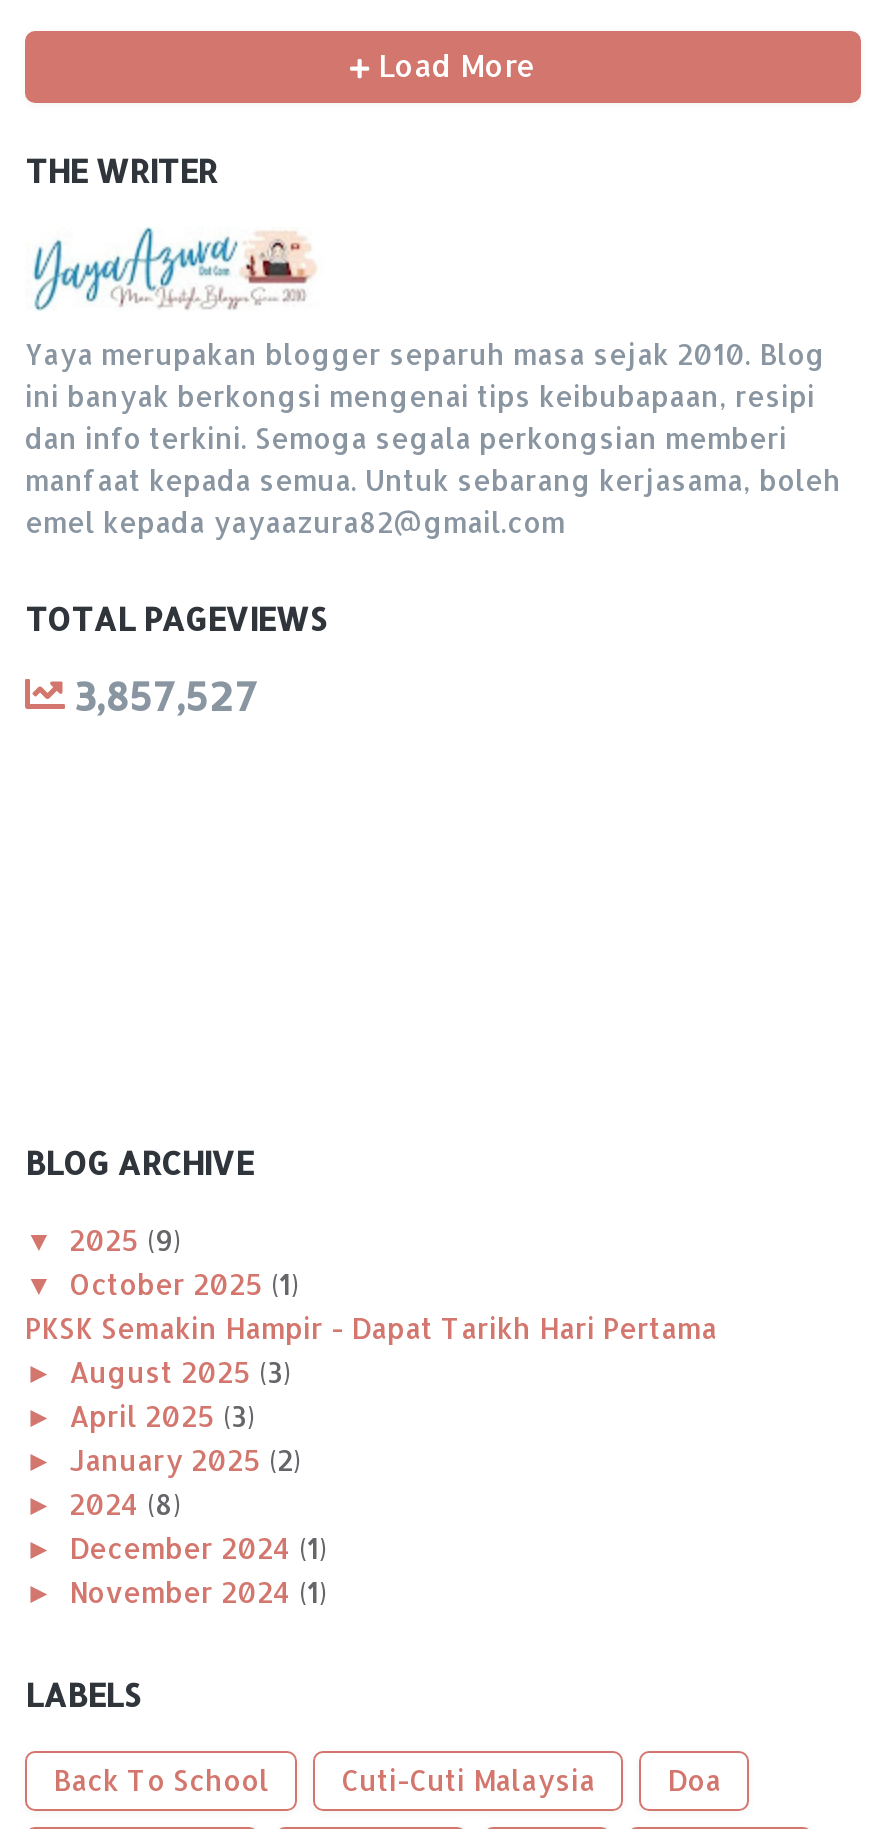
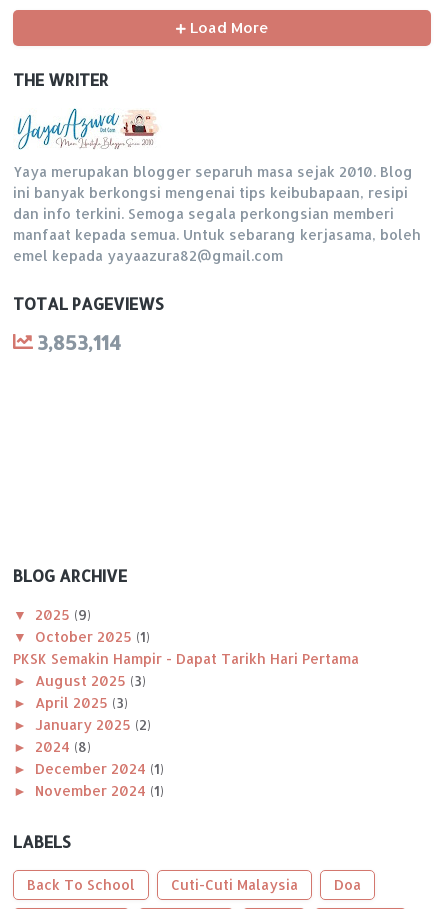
[73,669,257,721] 3,857,527 -> [37,329,121,355] 3,853,114

